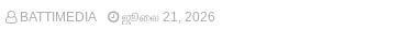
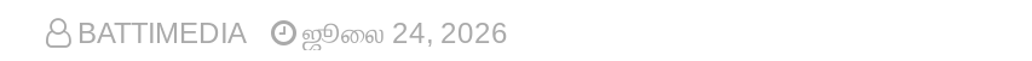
[20,9,215,24] BATTIMEDIA ஜூலை 21, 2026 -> [77,16,508,50] BATTIMEDIA ஜூலை 24, 2026

